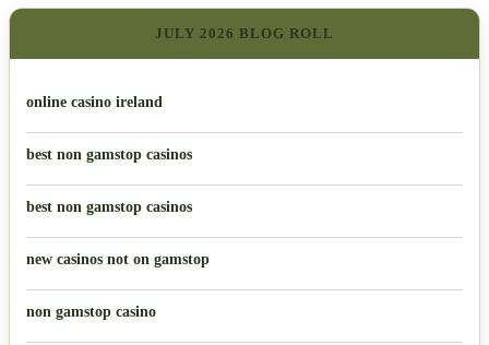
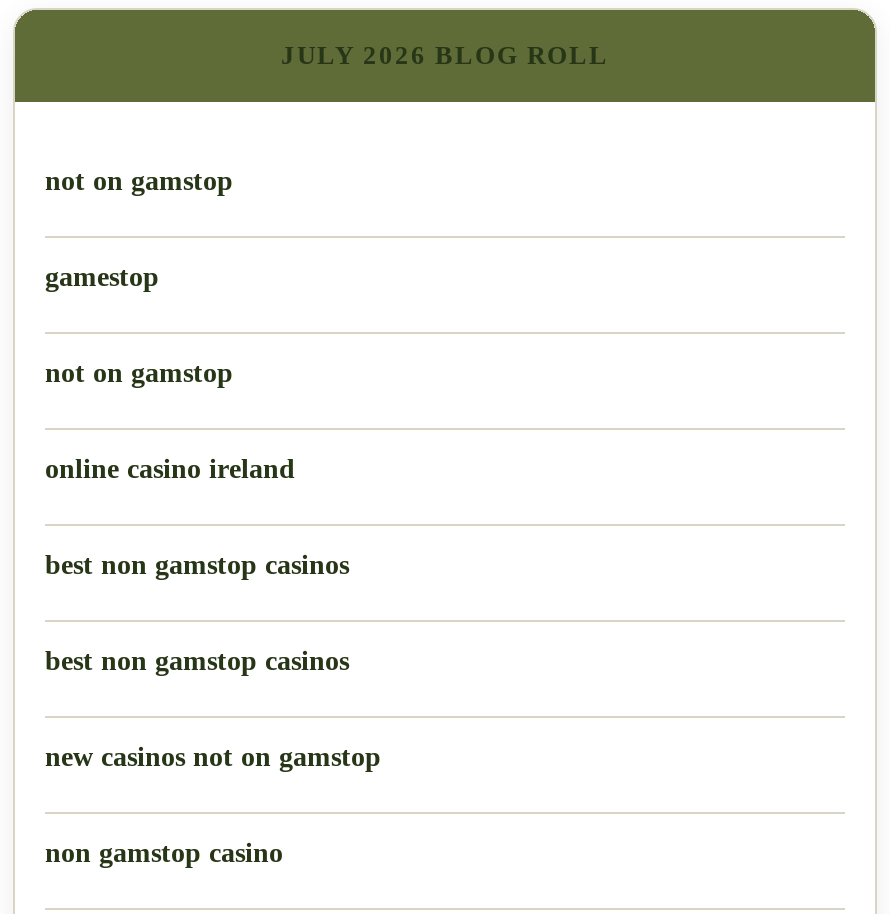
none -> [45,166,233,388] not on gamstop | gamestop | not on gamstop

